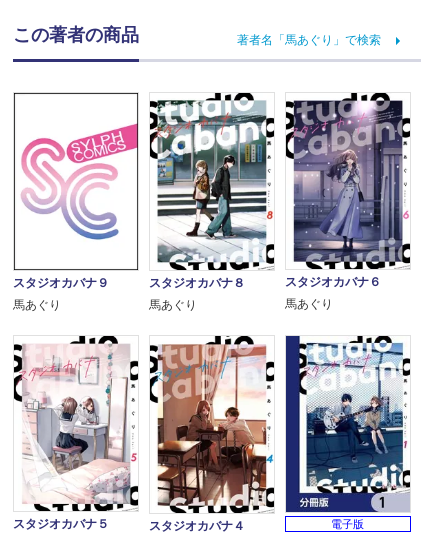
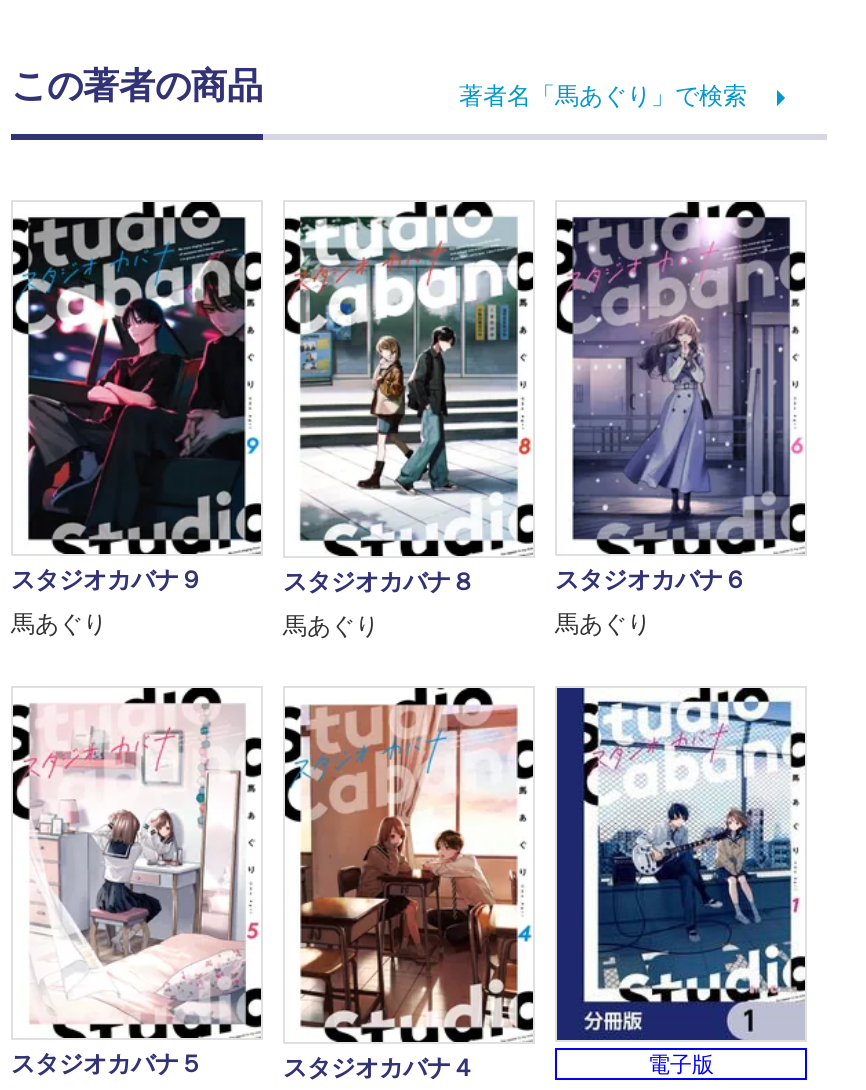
[13,92,139,271] [image] -> [13,202,263,554] [image]

